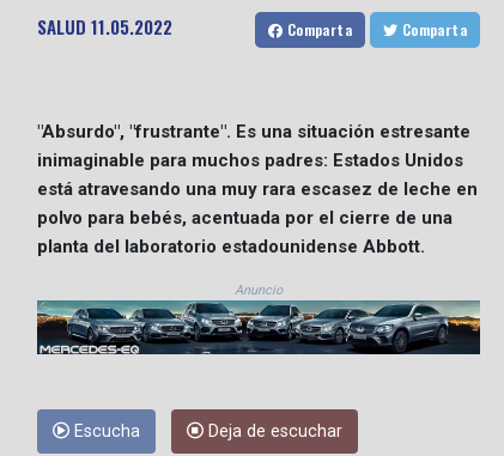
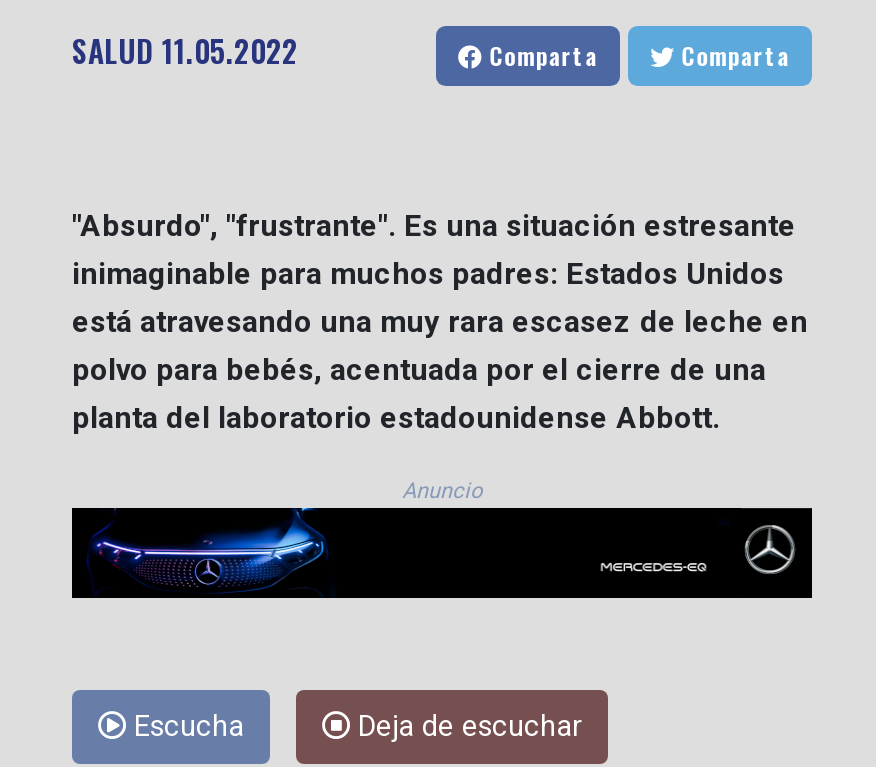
[36,299,481,355] [image] -> [70,506,814,598] [image]

